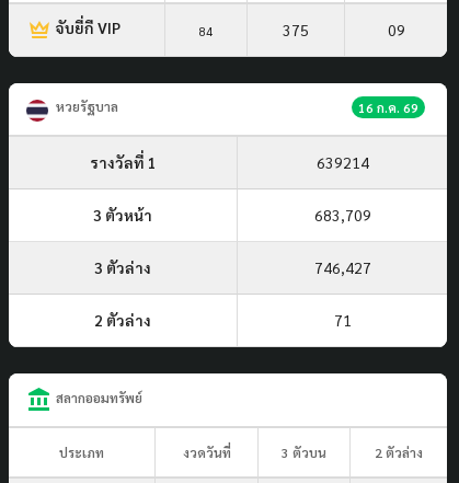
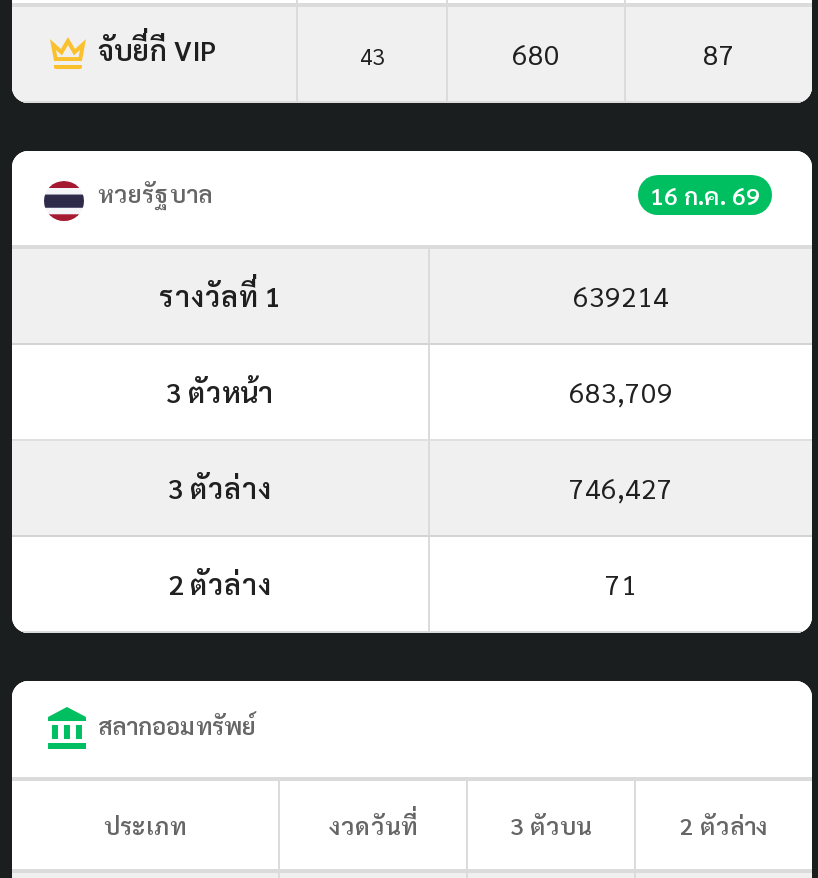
[199,23,213,39] 84 -> [360,41,384,71] 43
[283,19,309,39] 375 -> [512,35,560,71] 680
[387,19,405,39] 09 -> [703,35,735,71] 87

